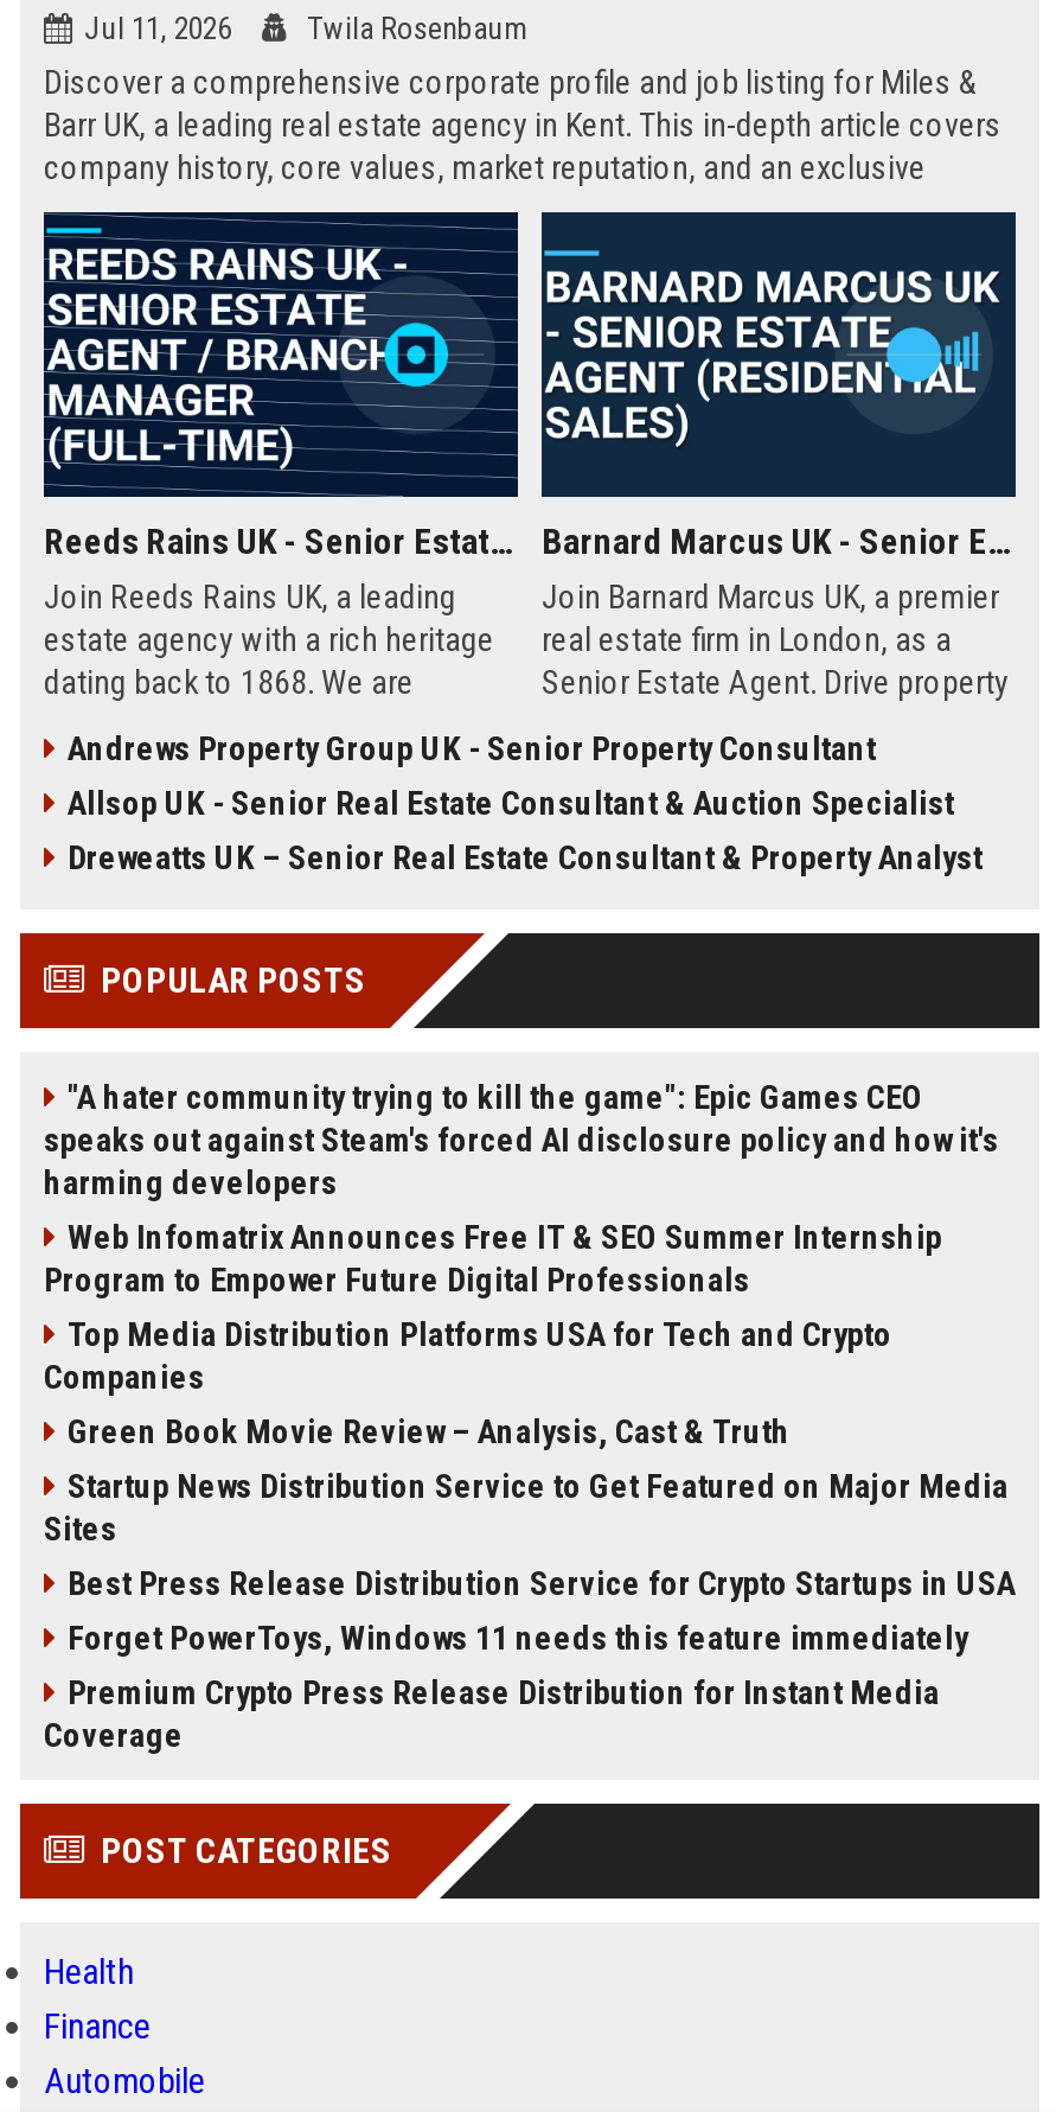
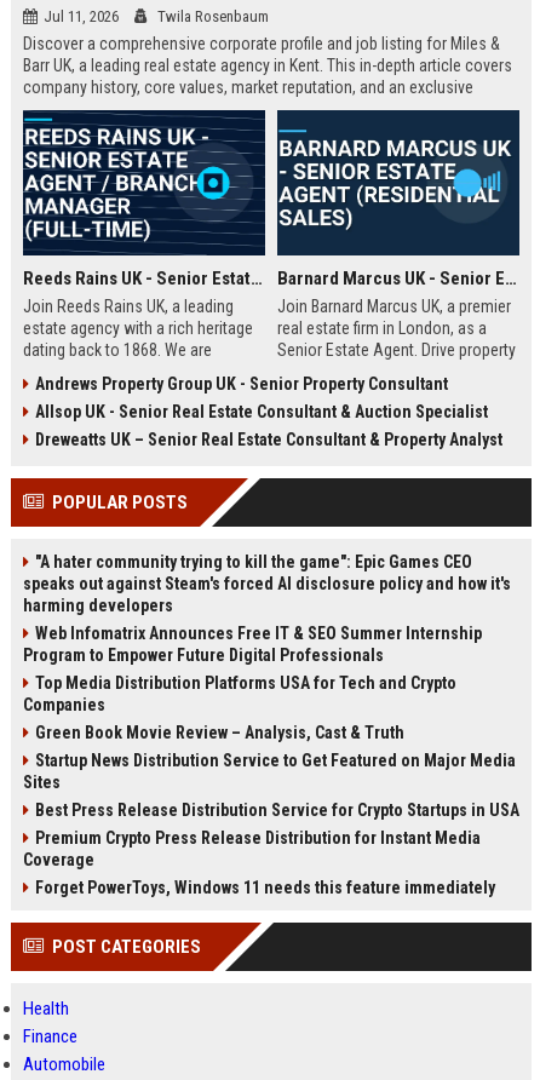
moved [68,1619,968,1657] -> [35,878,495,897]: Forget PowerToys, Windows 11 needs this feature immediately
moved [44,1673,940,1754] -> [23,828,481,869]: Premium Crypto Press Release Distribution for Instant Media | Coverage

